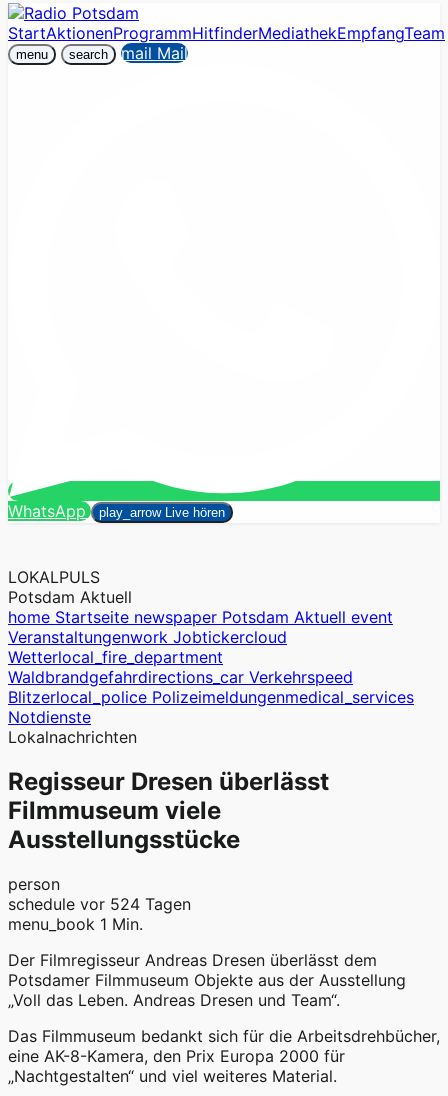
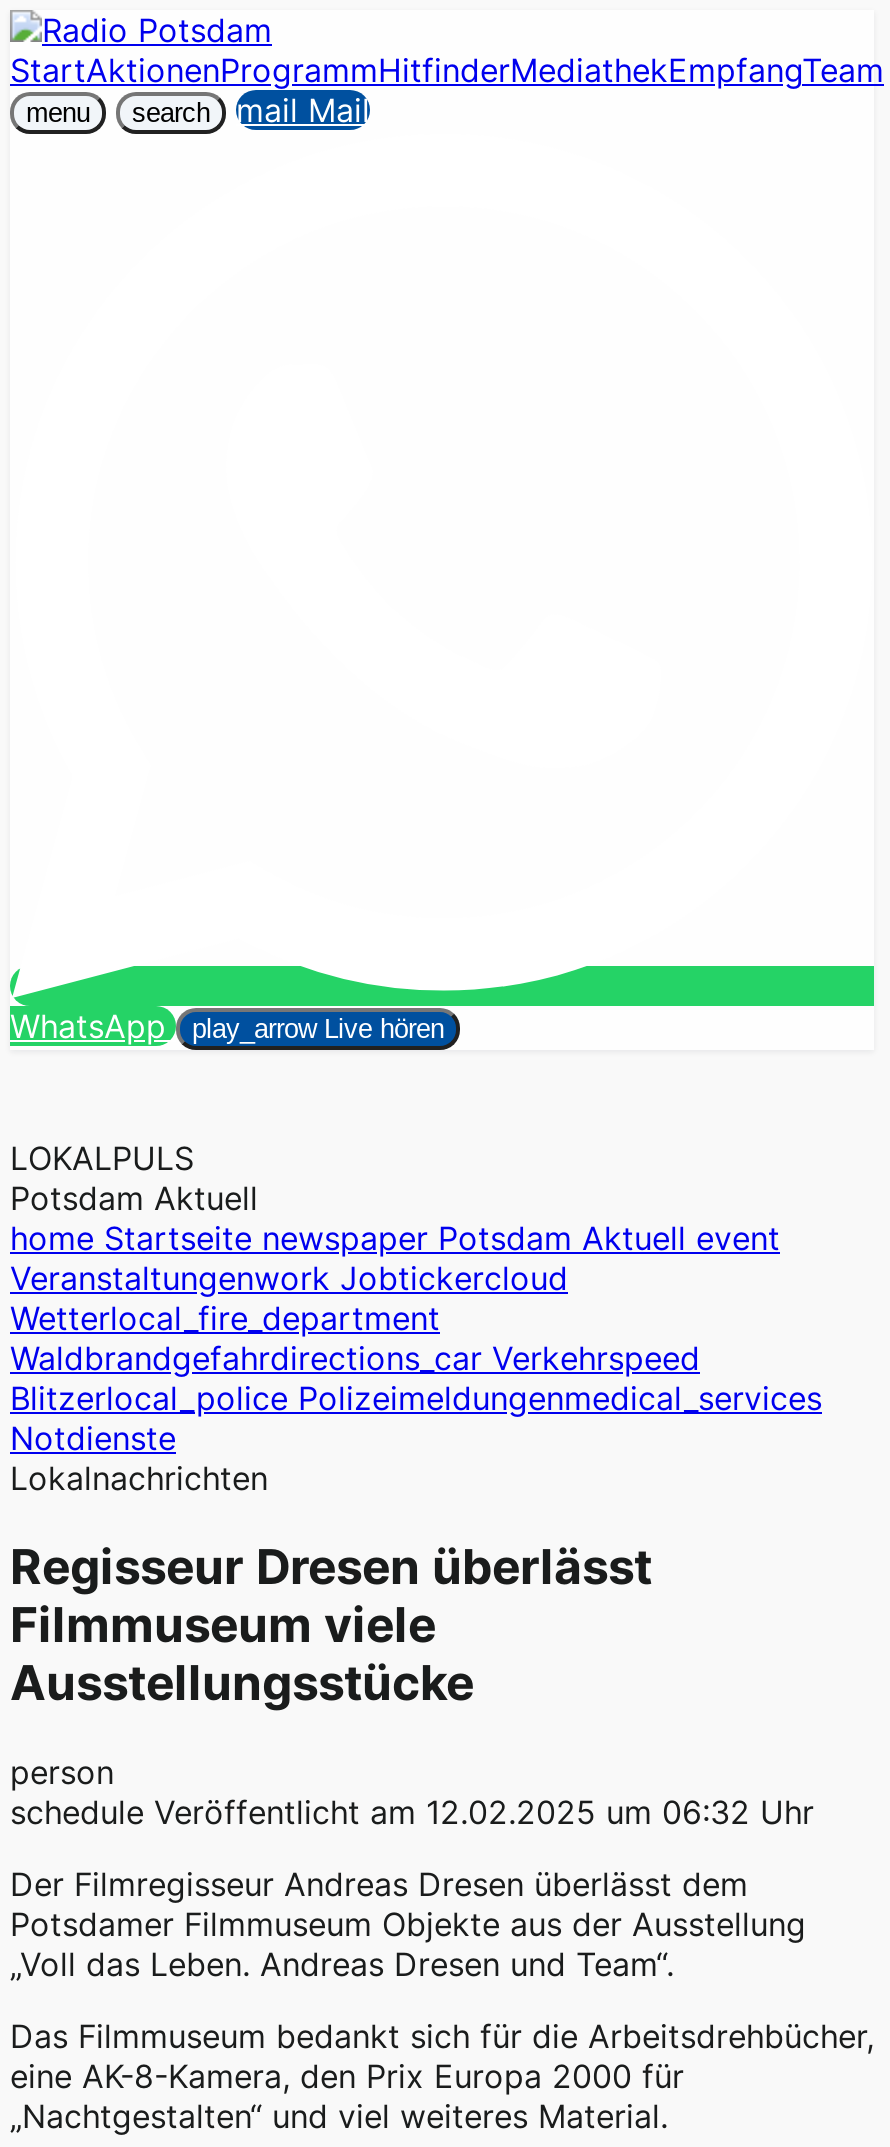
[8,894,191,934] schedule vor 524 Tagen | menu_book 1 Min. -> [10,1792,814,1832] schedule Veröffentlicht am 12.02.2025 um 06:32 Uhr

